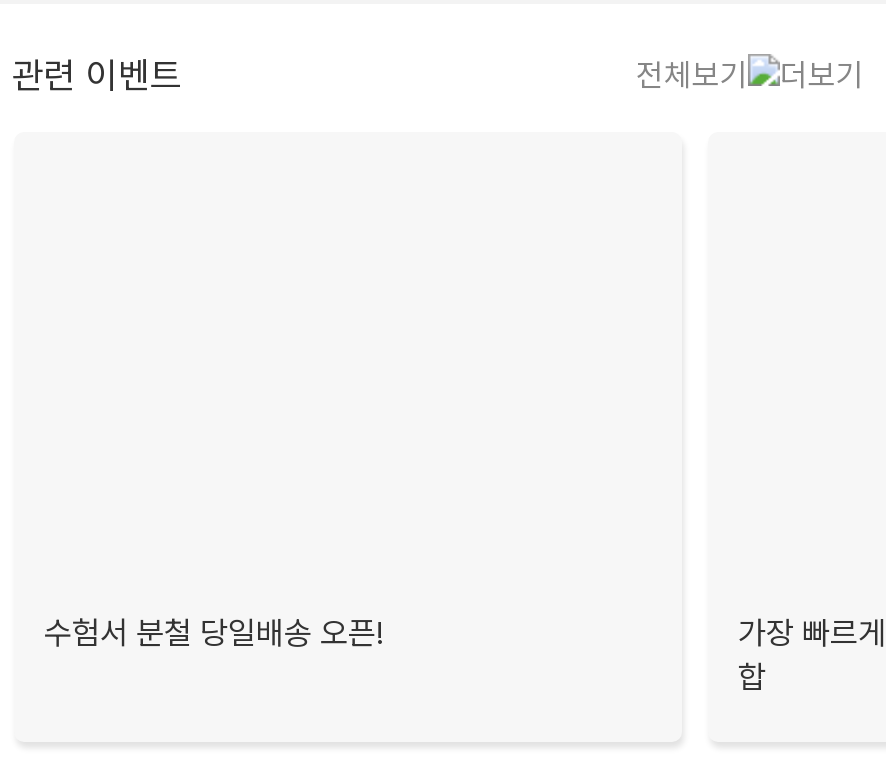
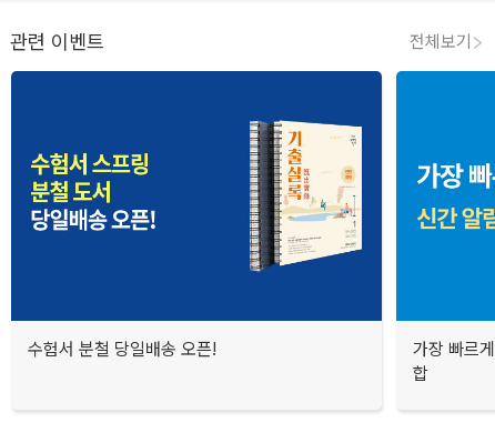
none -> [10,70,383,322] [image]
none -> [395,70,492,322] [image]

